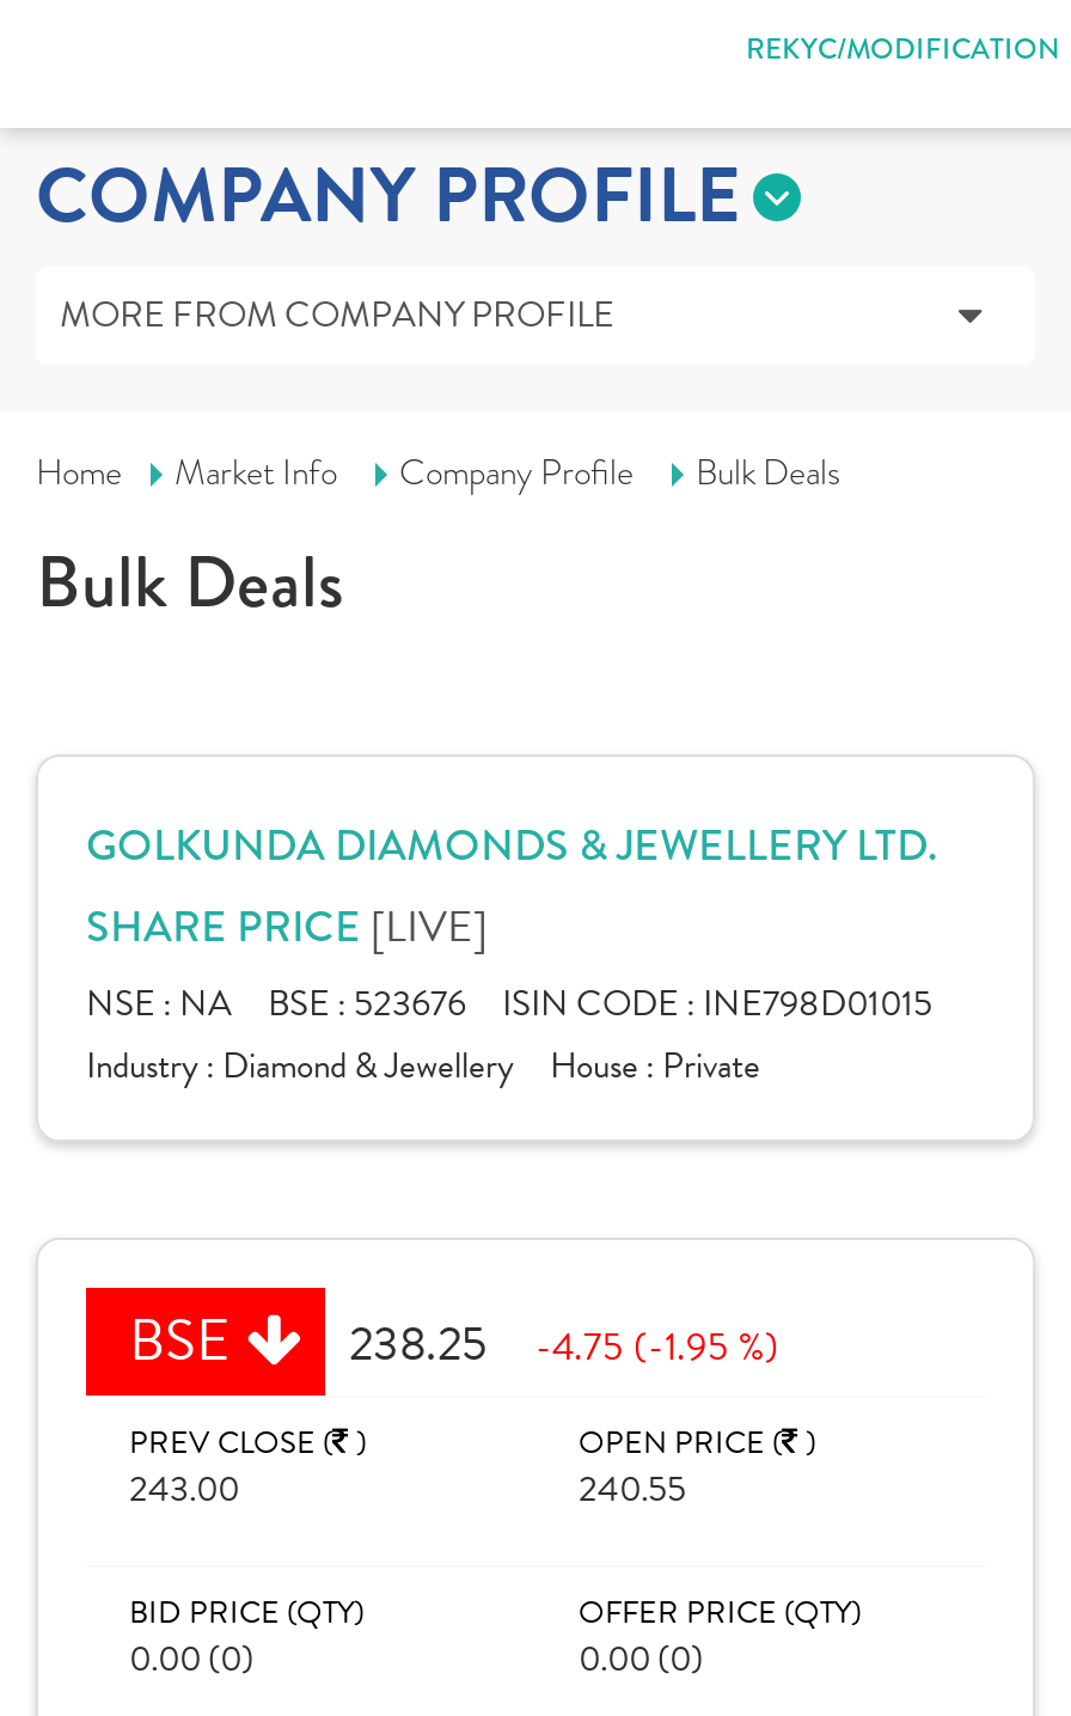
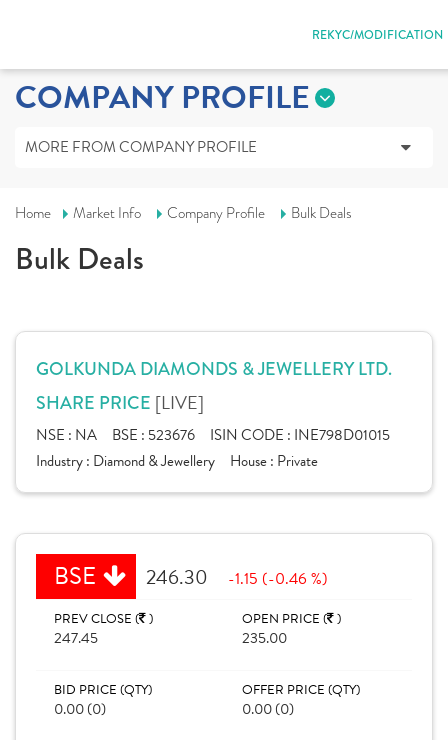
[349,1307,488,1379] 238.25 -> [146,562,208,592] 246.30
[535,1319,779,1376] -4.75 (-1.95 %) -> [228,567,328,591] -1.15 (-0.46 %)
[129,1462,239,1515] 243.00 -> [54,627,98,649] 247.45
[579,1462,686,1515] 240.55 -> [242,627,287,649] 235.00

